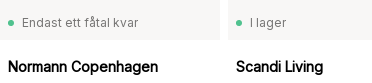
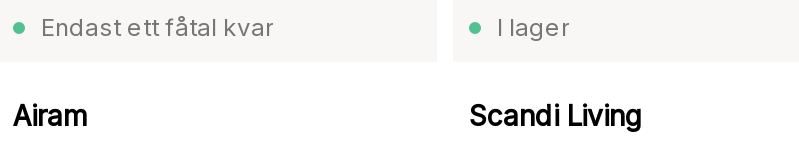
[8,58,158,75] Normann Copenhagen -> [13,98,85,132] Airam

